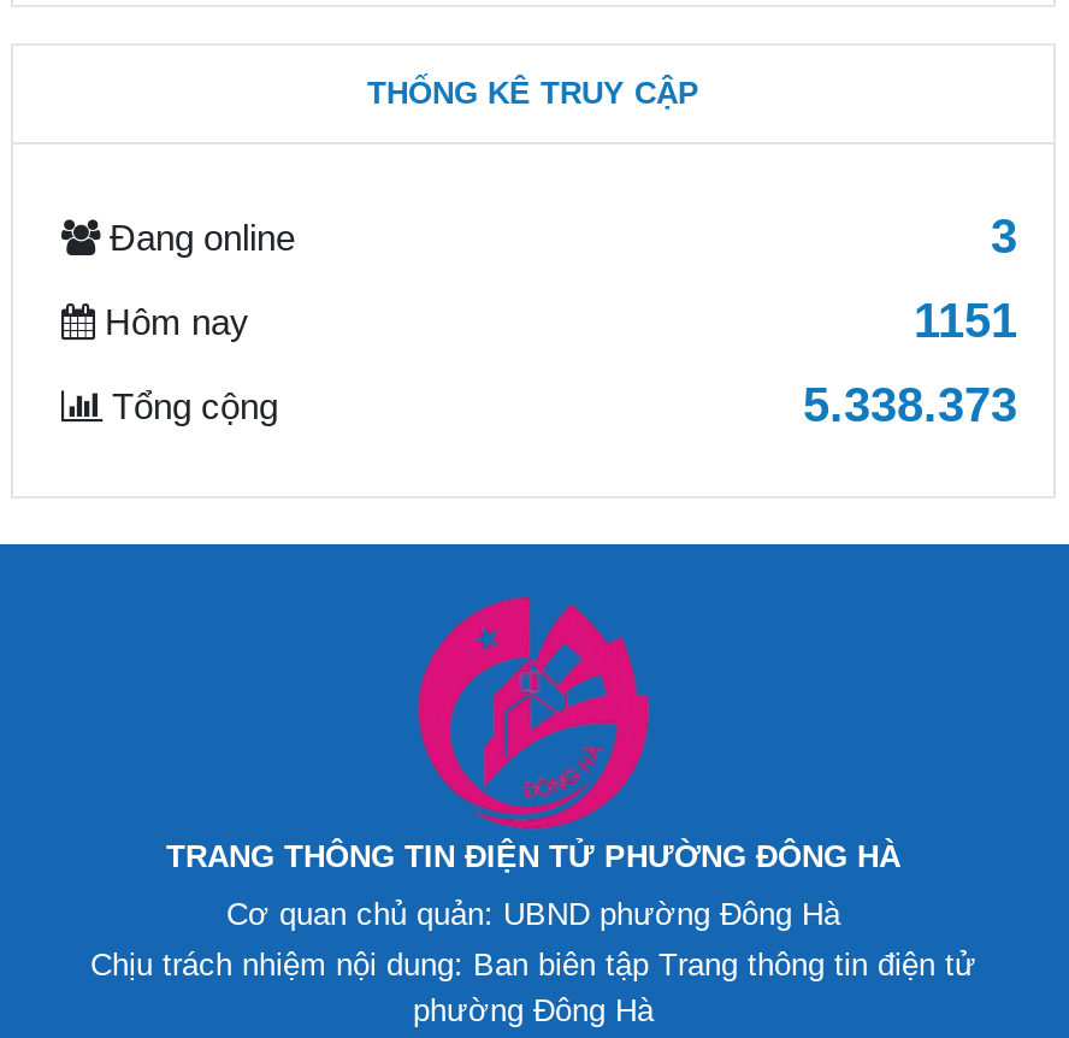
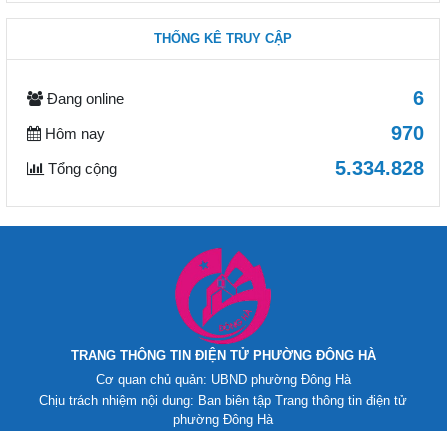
[991,210,1017,263] 3 -> [413,87,424,109] 6
[914,294,1017,347] 1151 -> [391,122,424,144] 970
[803,379,1017,432] 5.338.373 -> [335,157,424,179] 5.334.828

